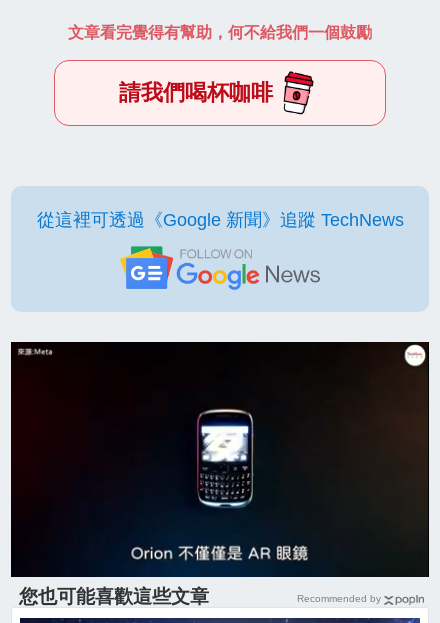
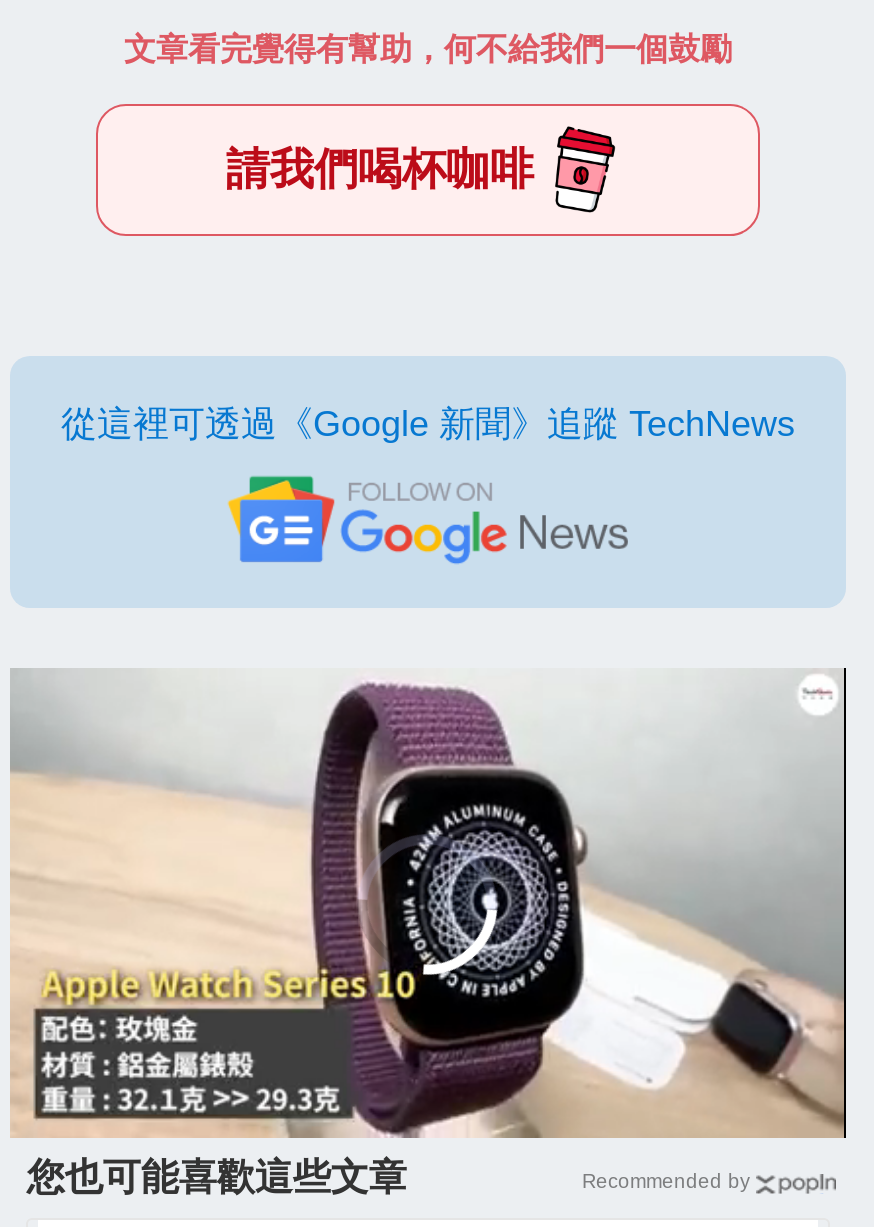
[10,341,429,578] [image] -> [10,668,846,1140] [image]

